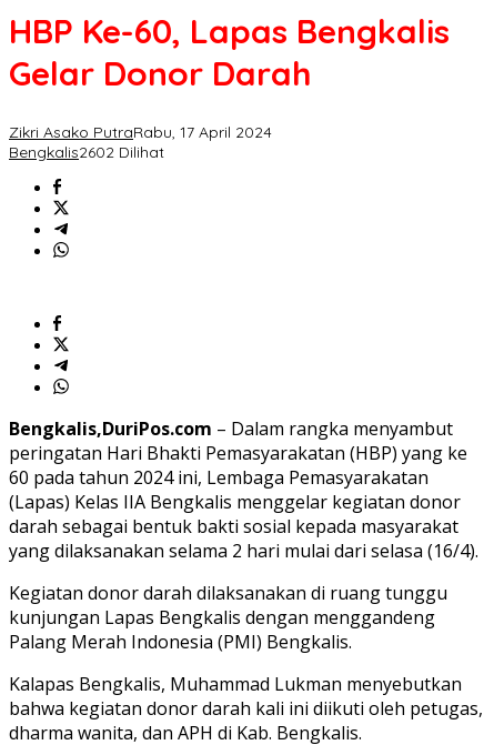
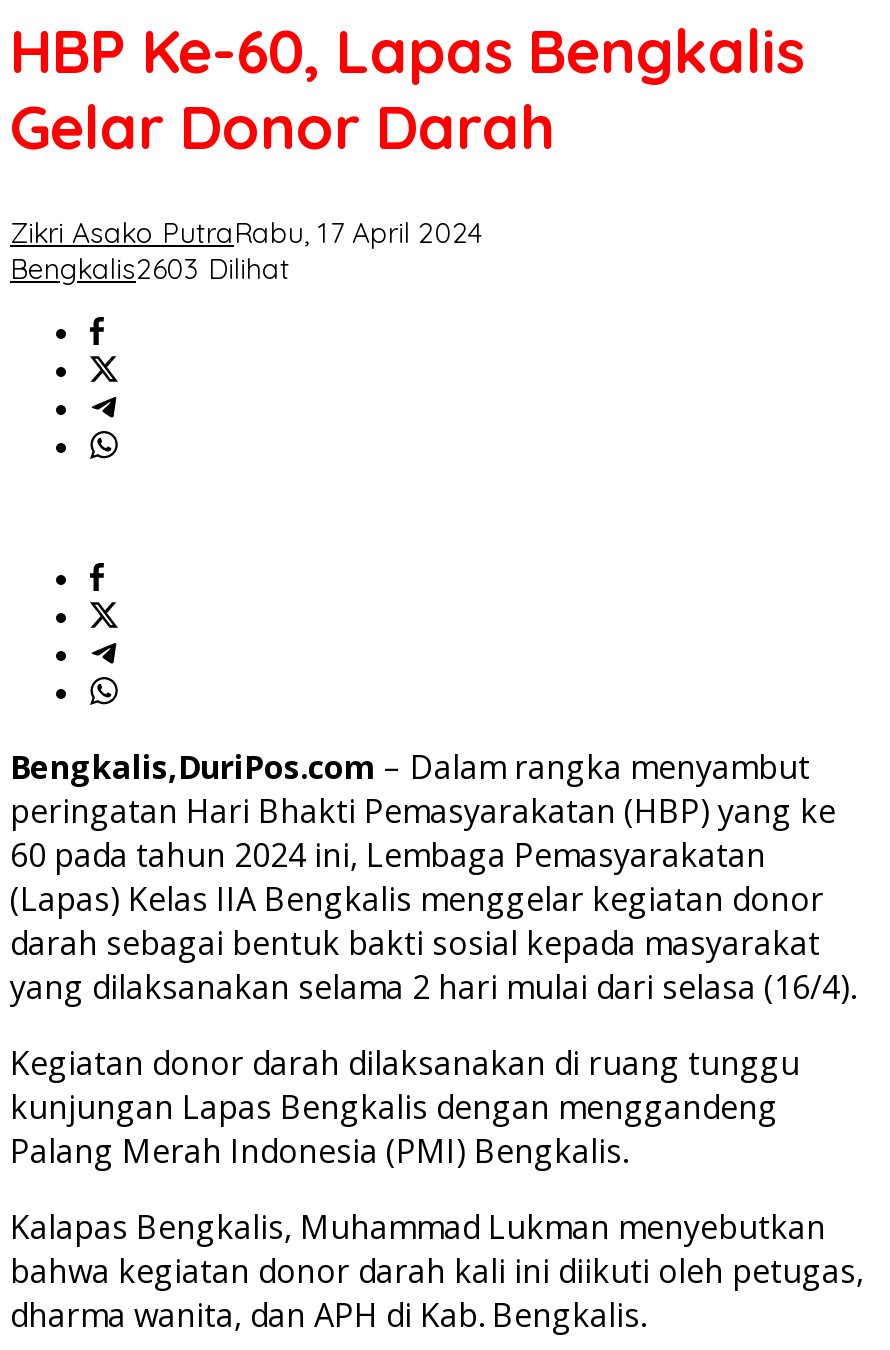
[9,142,164,162] Bengkalis2602 Dilihat -> [10,251,290,287] Bengkalis2603 Dilihat

